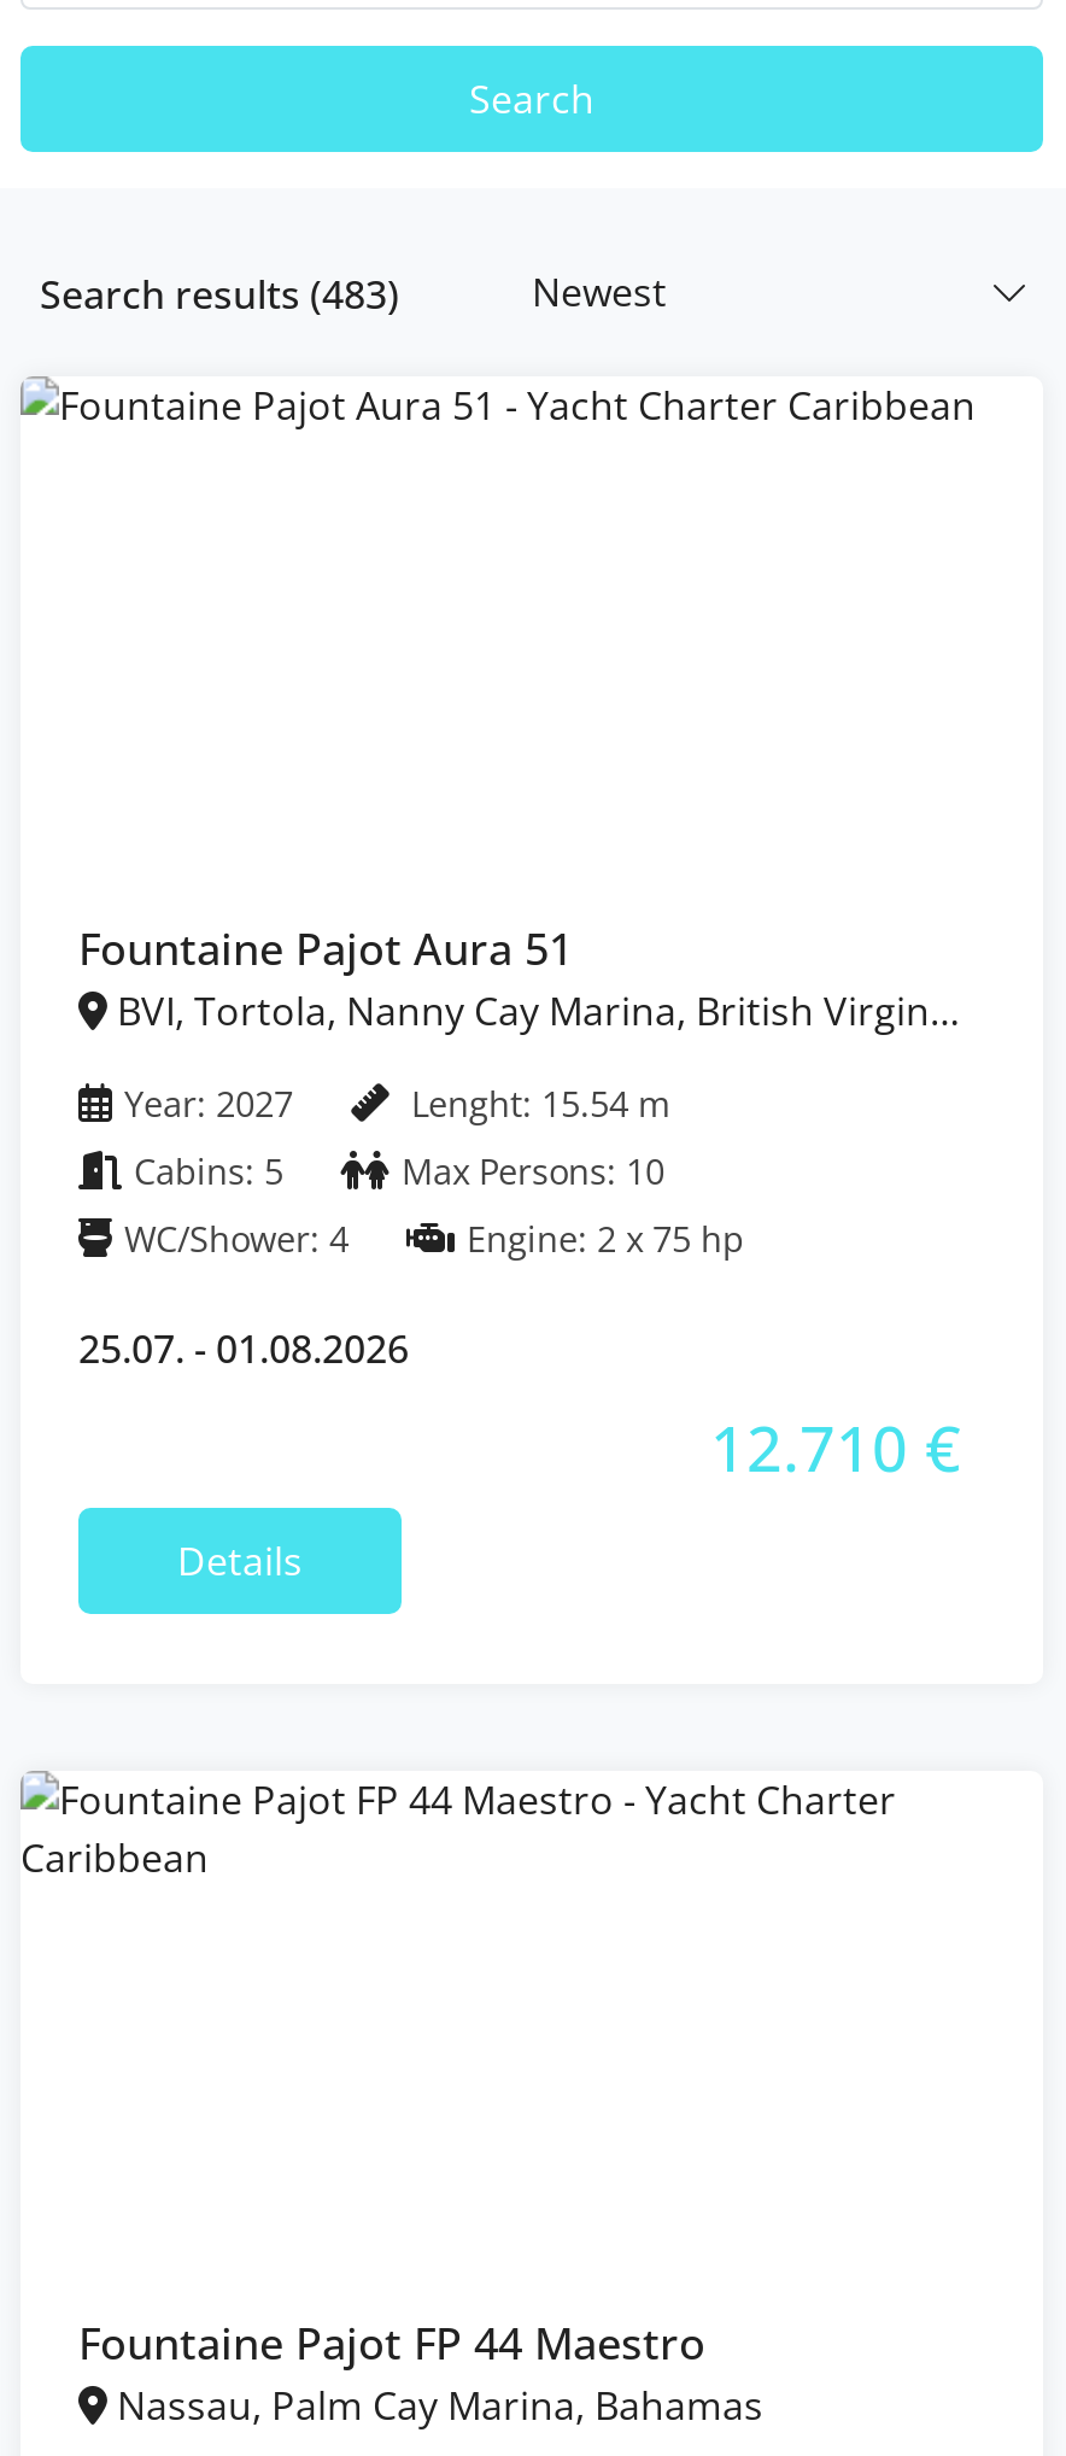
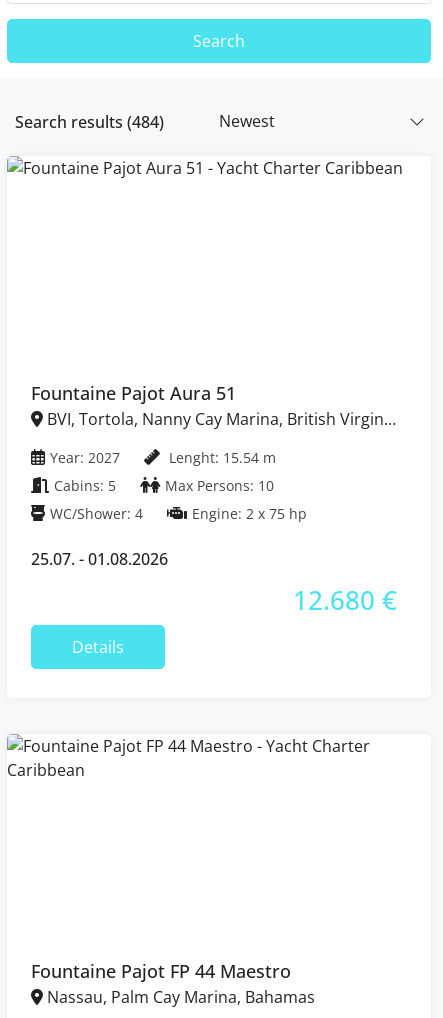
[40,268,399,321] Search results (483) -> [15,111,164,133] Search results (484)
[710,1404,961,1491] 12.710 € -> [293,582,397,618] 12.680 €

